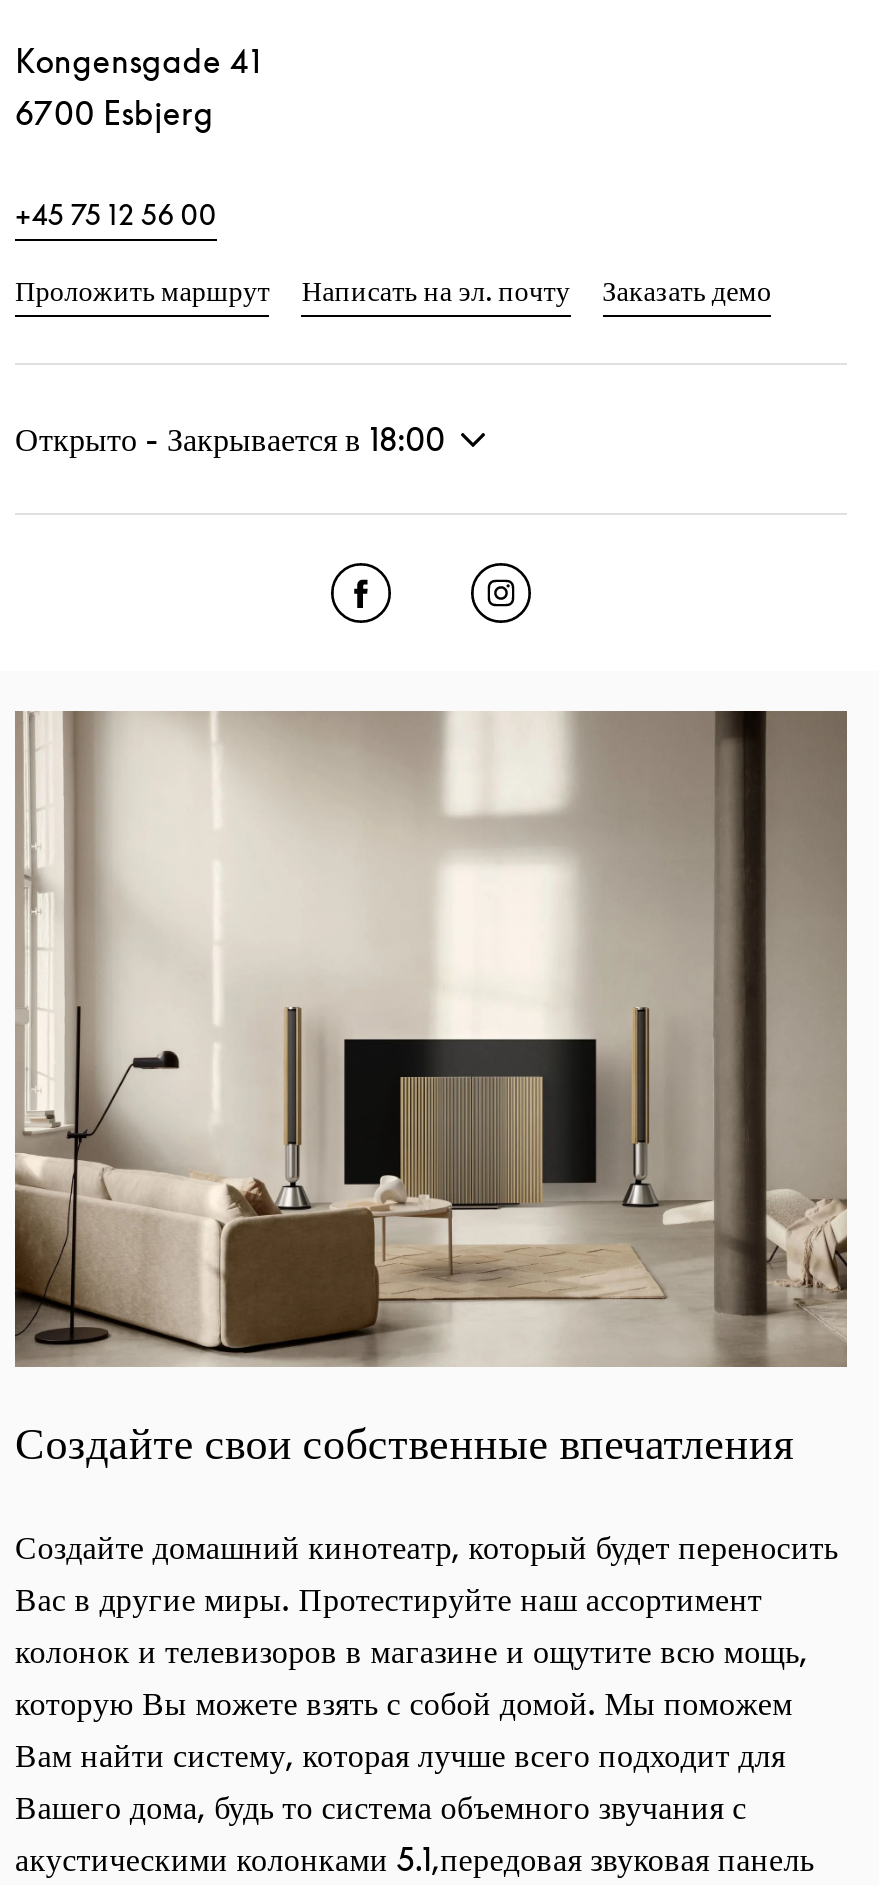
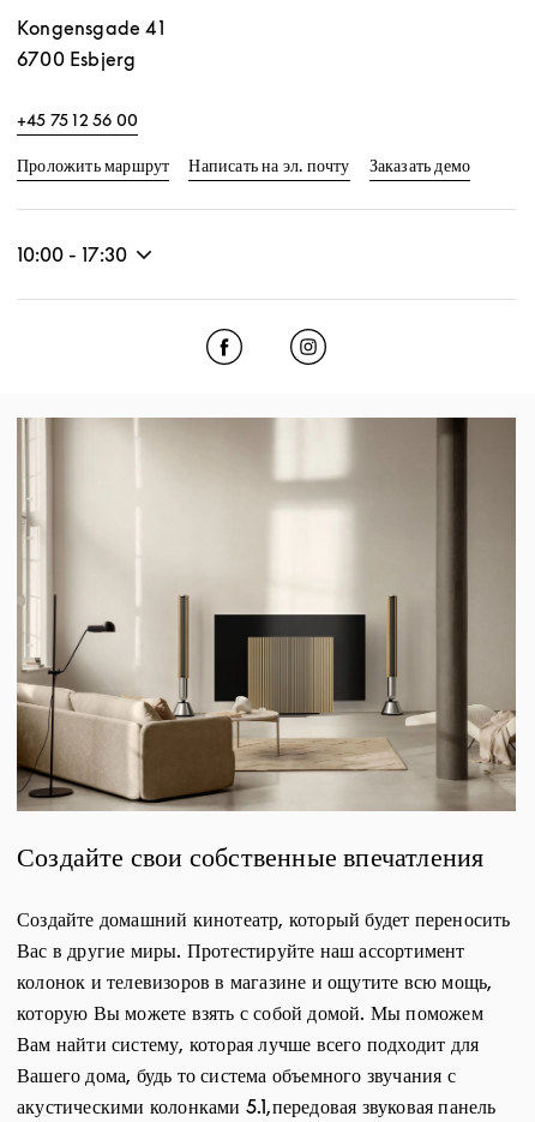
[15,419,445,459] Открыто - Закрывается в 18:00 -> [17,242,127,266] 10:00 - 17:30

